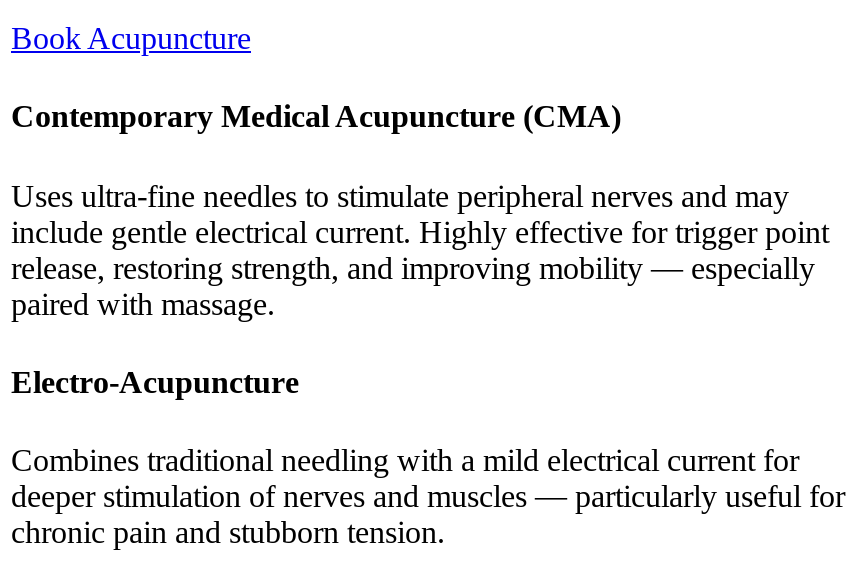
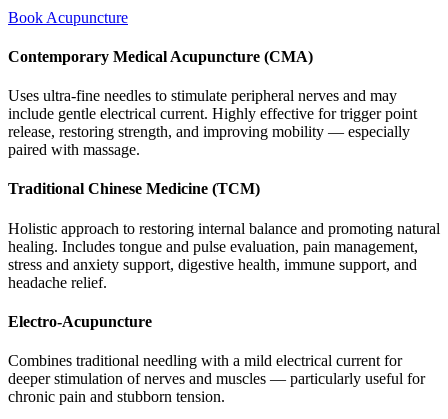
none -> [8,180,440,291] Traditional Chinese Medicine (TCM) | Holistic approach to restoring internal balance and promoting natural | healing. Includes tongue and pulse evaluation, pain management, | stress and anxiety support, digestive health, immune support, and | headache relief.

